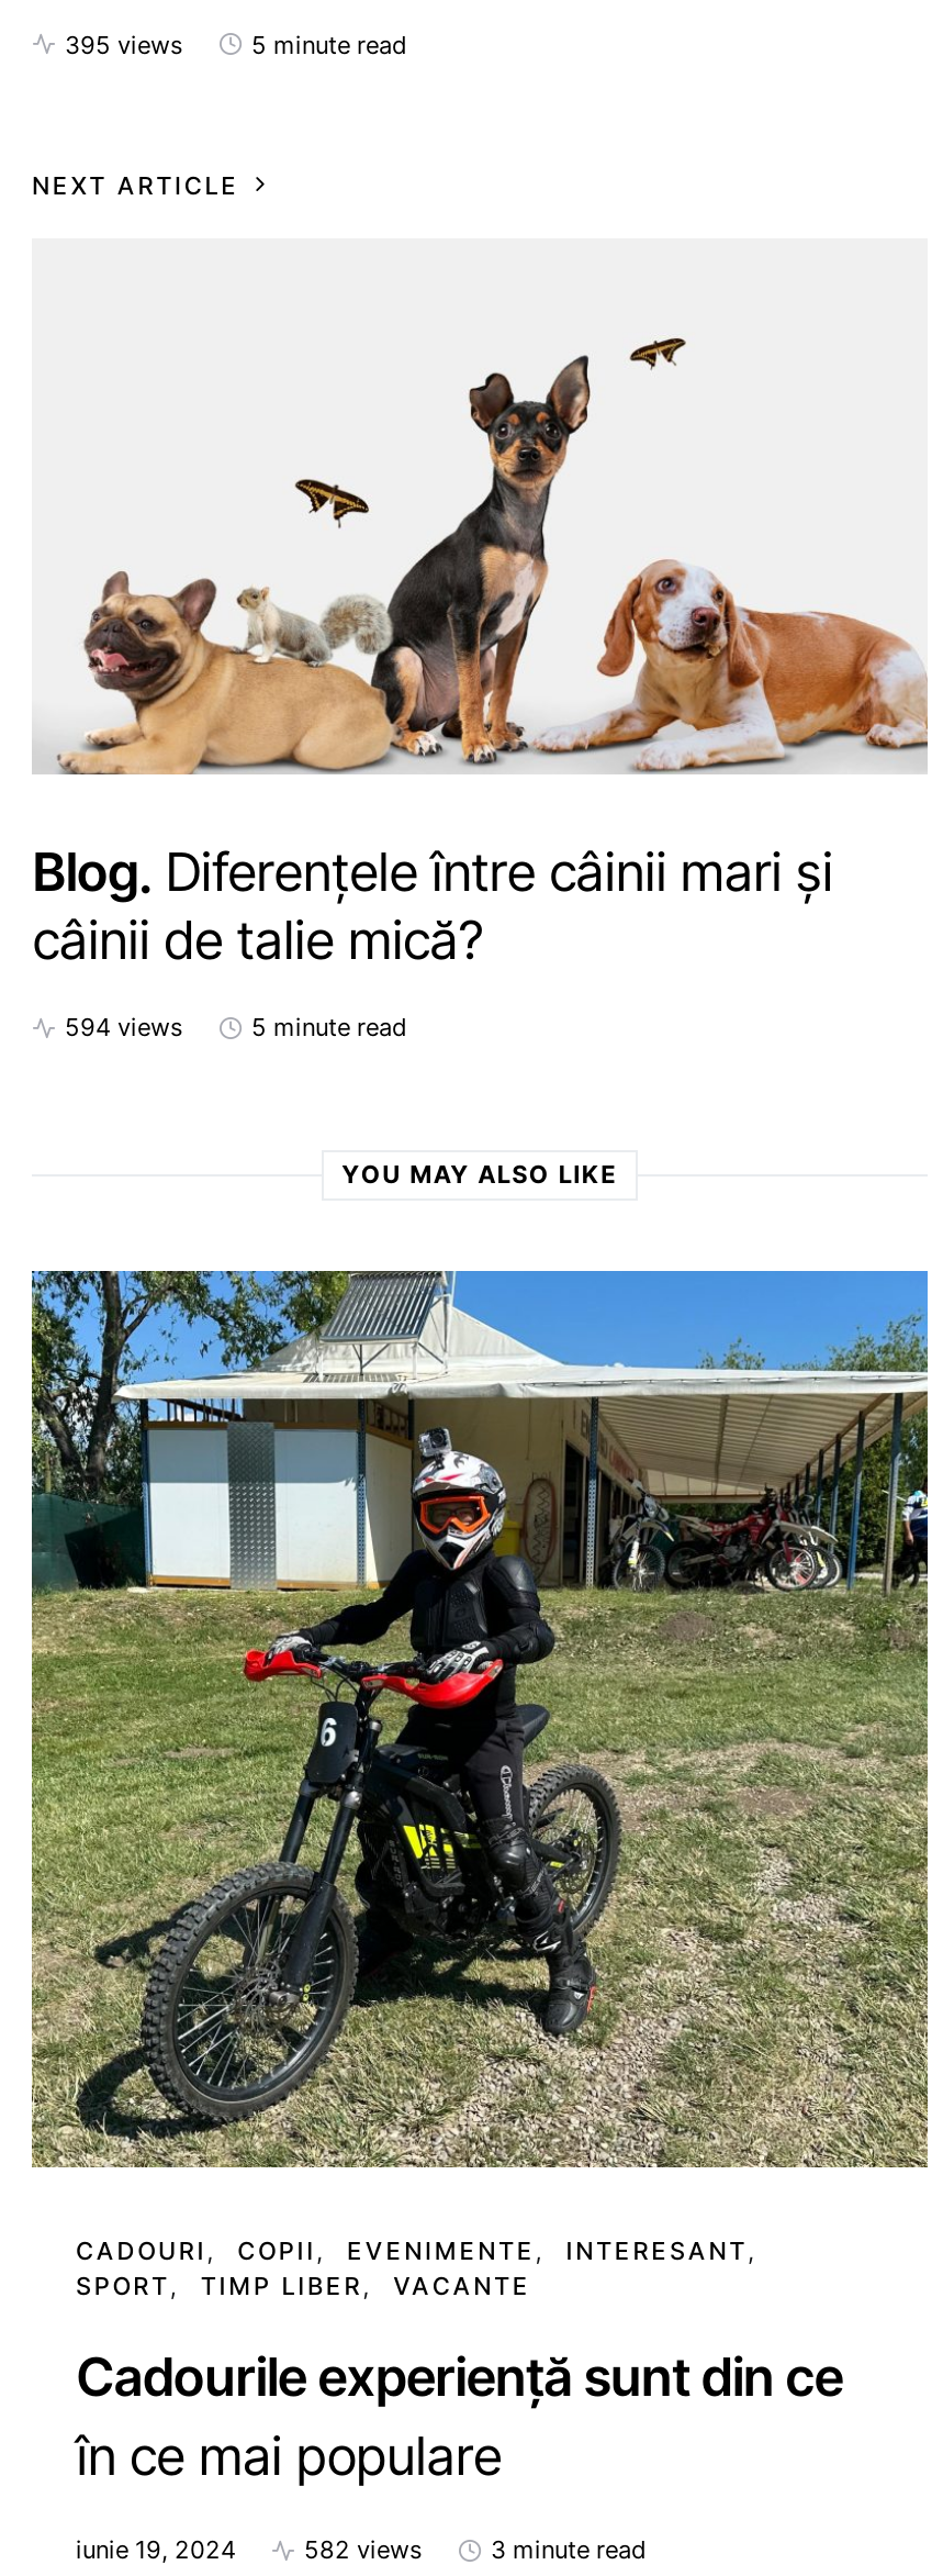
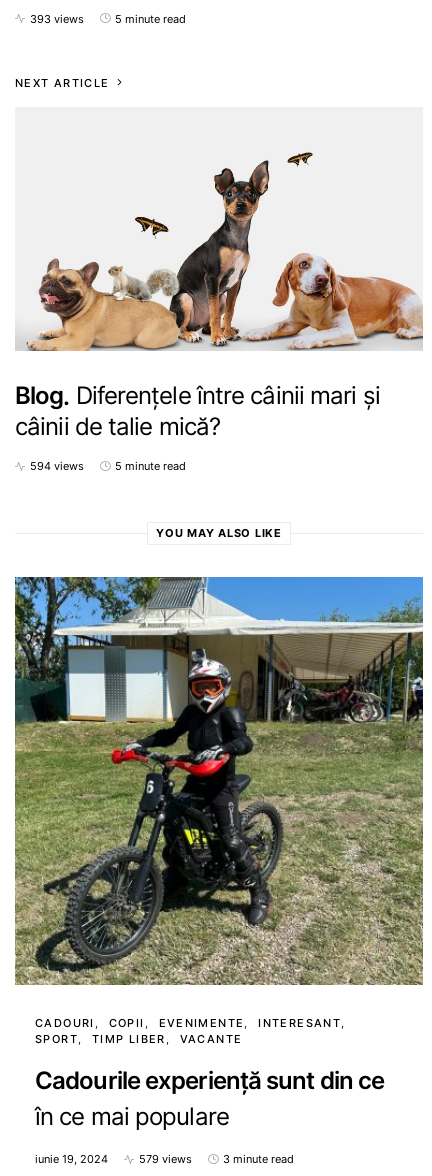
[65,29,183,60] 395 views -> [30,12,84,26] 393 views
[304,2534,423,2565] 582 views -> [139,1152,192,1166] 579 views

